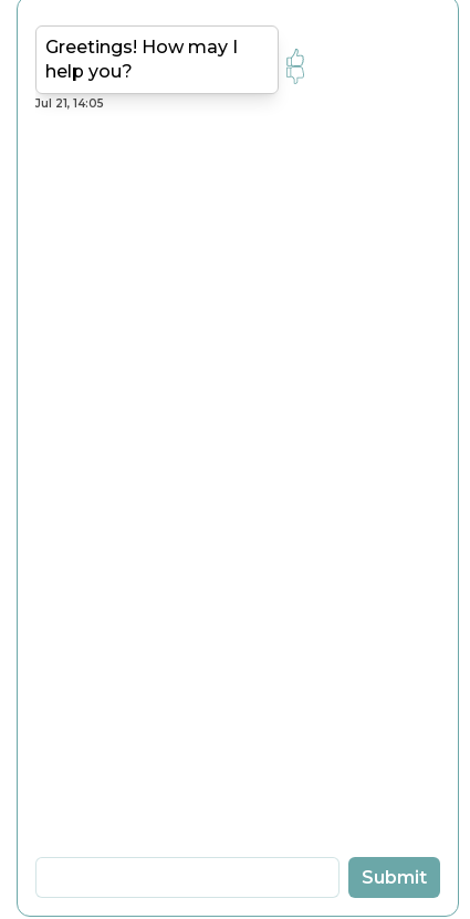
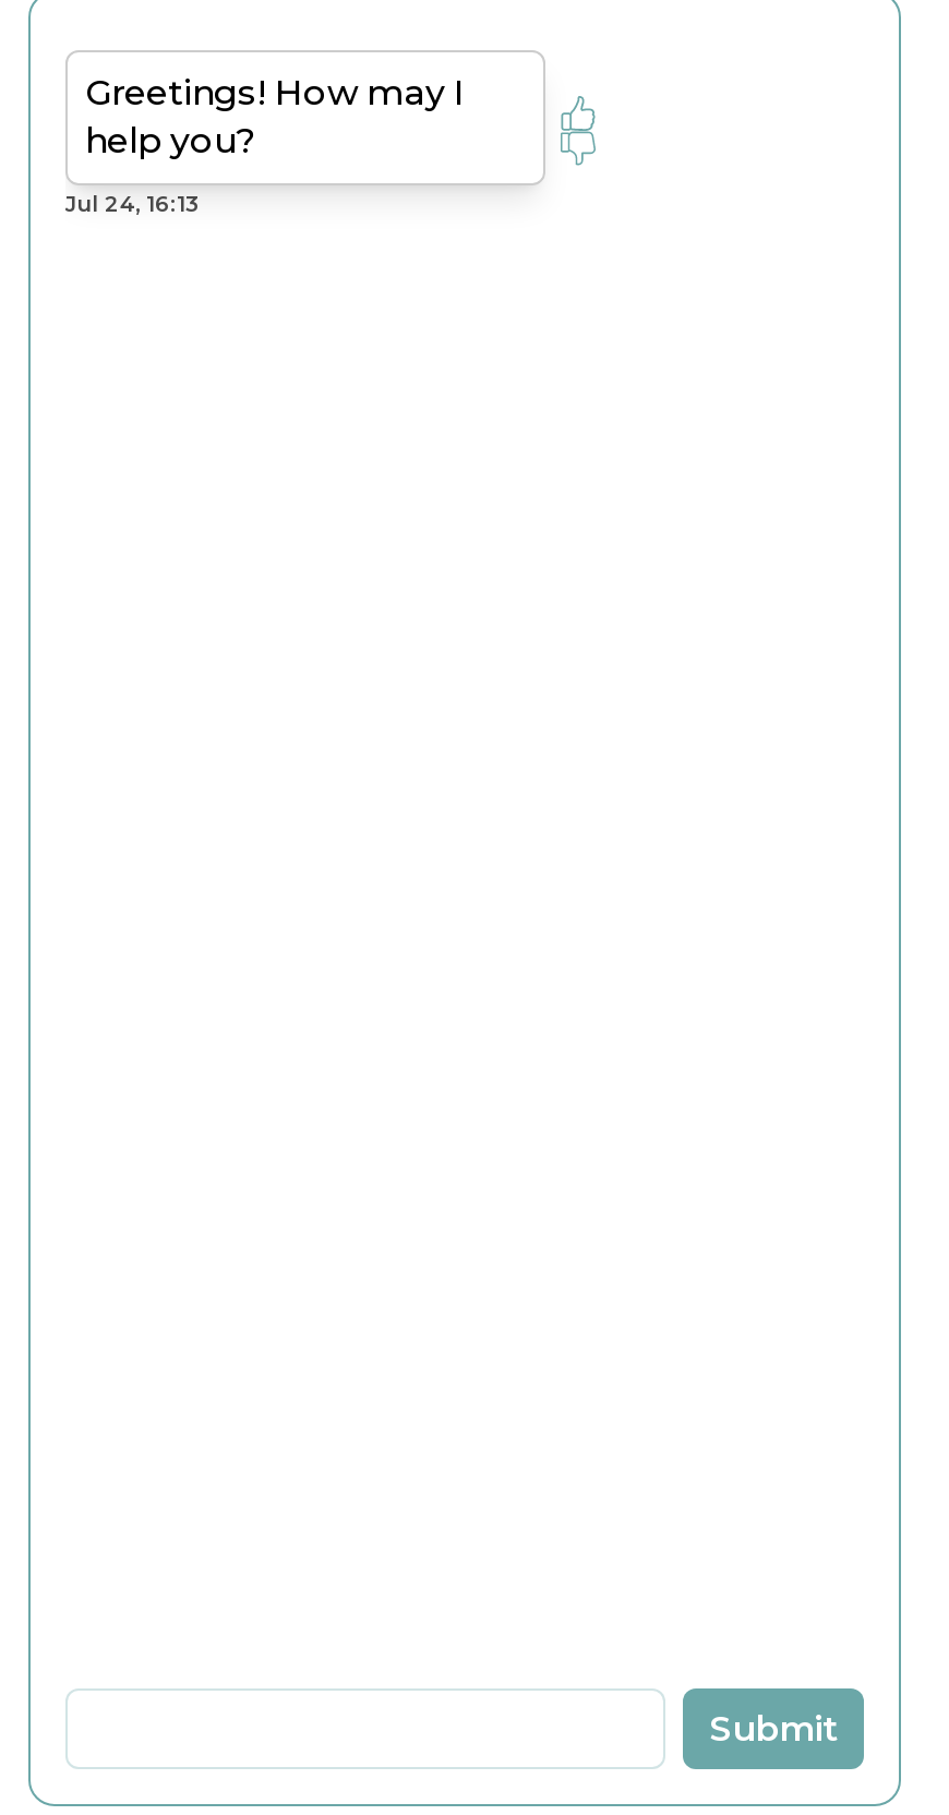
[35,96,104,111] Jul 21, 14:05 -> [65,190,201,218] Jul 24, 16:13

